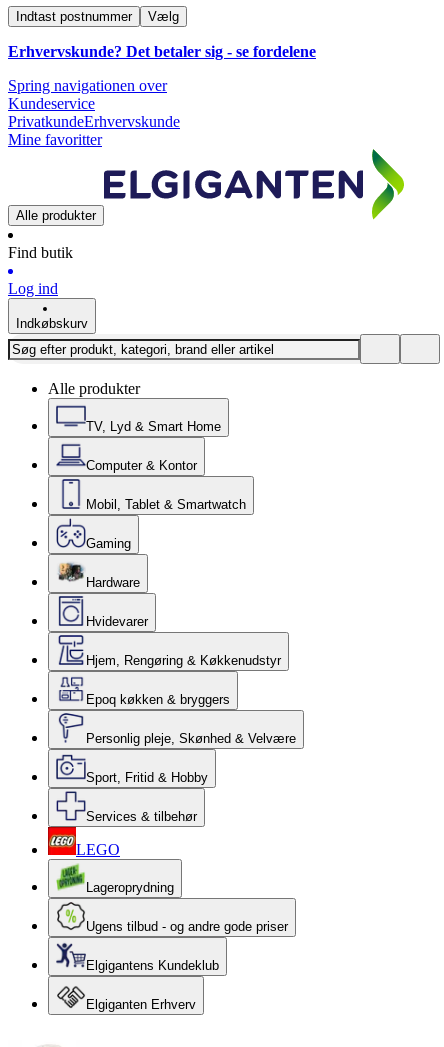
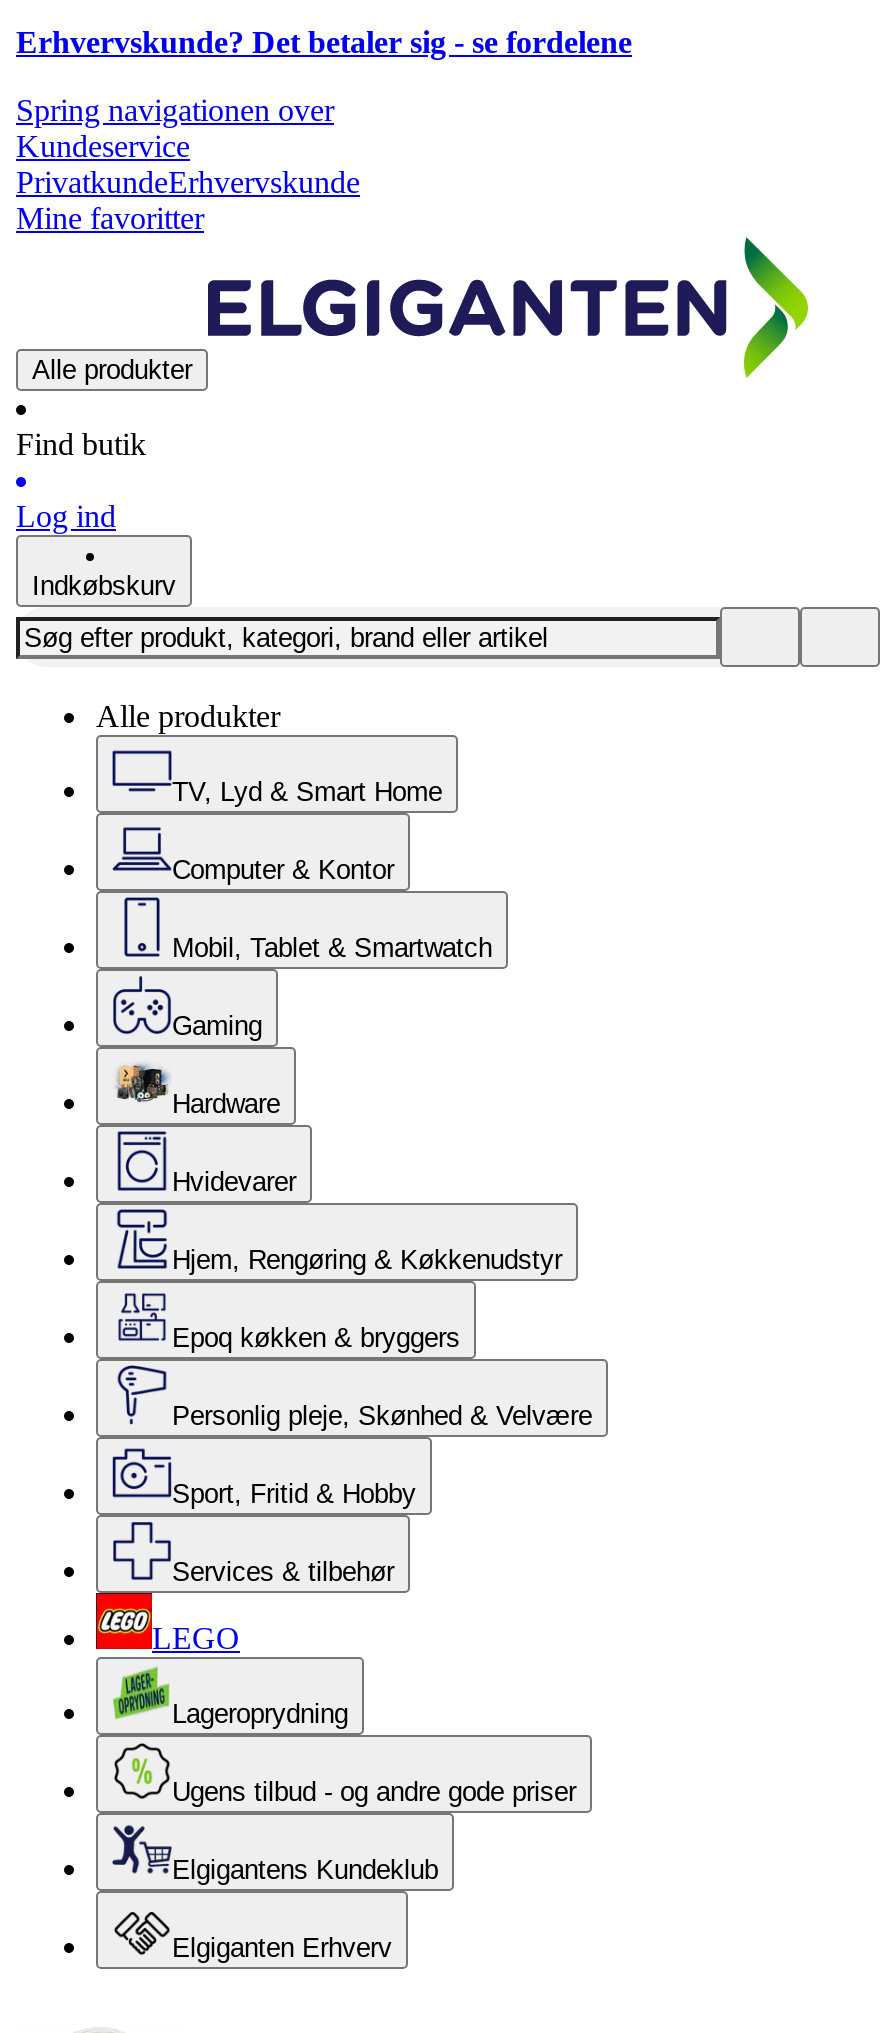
[16,9,179,24] Indtast postnummer | Vælg -> none

